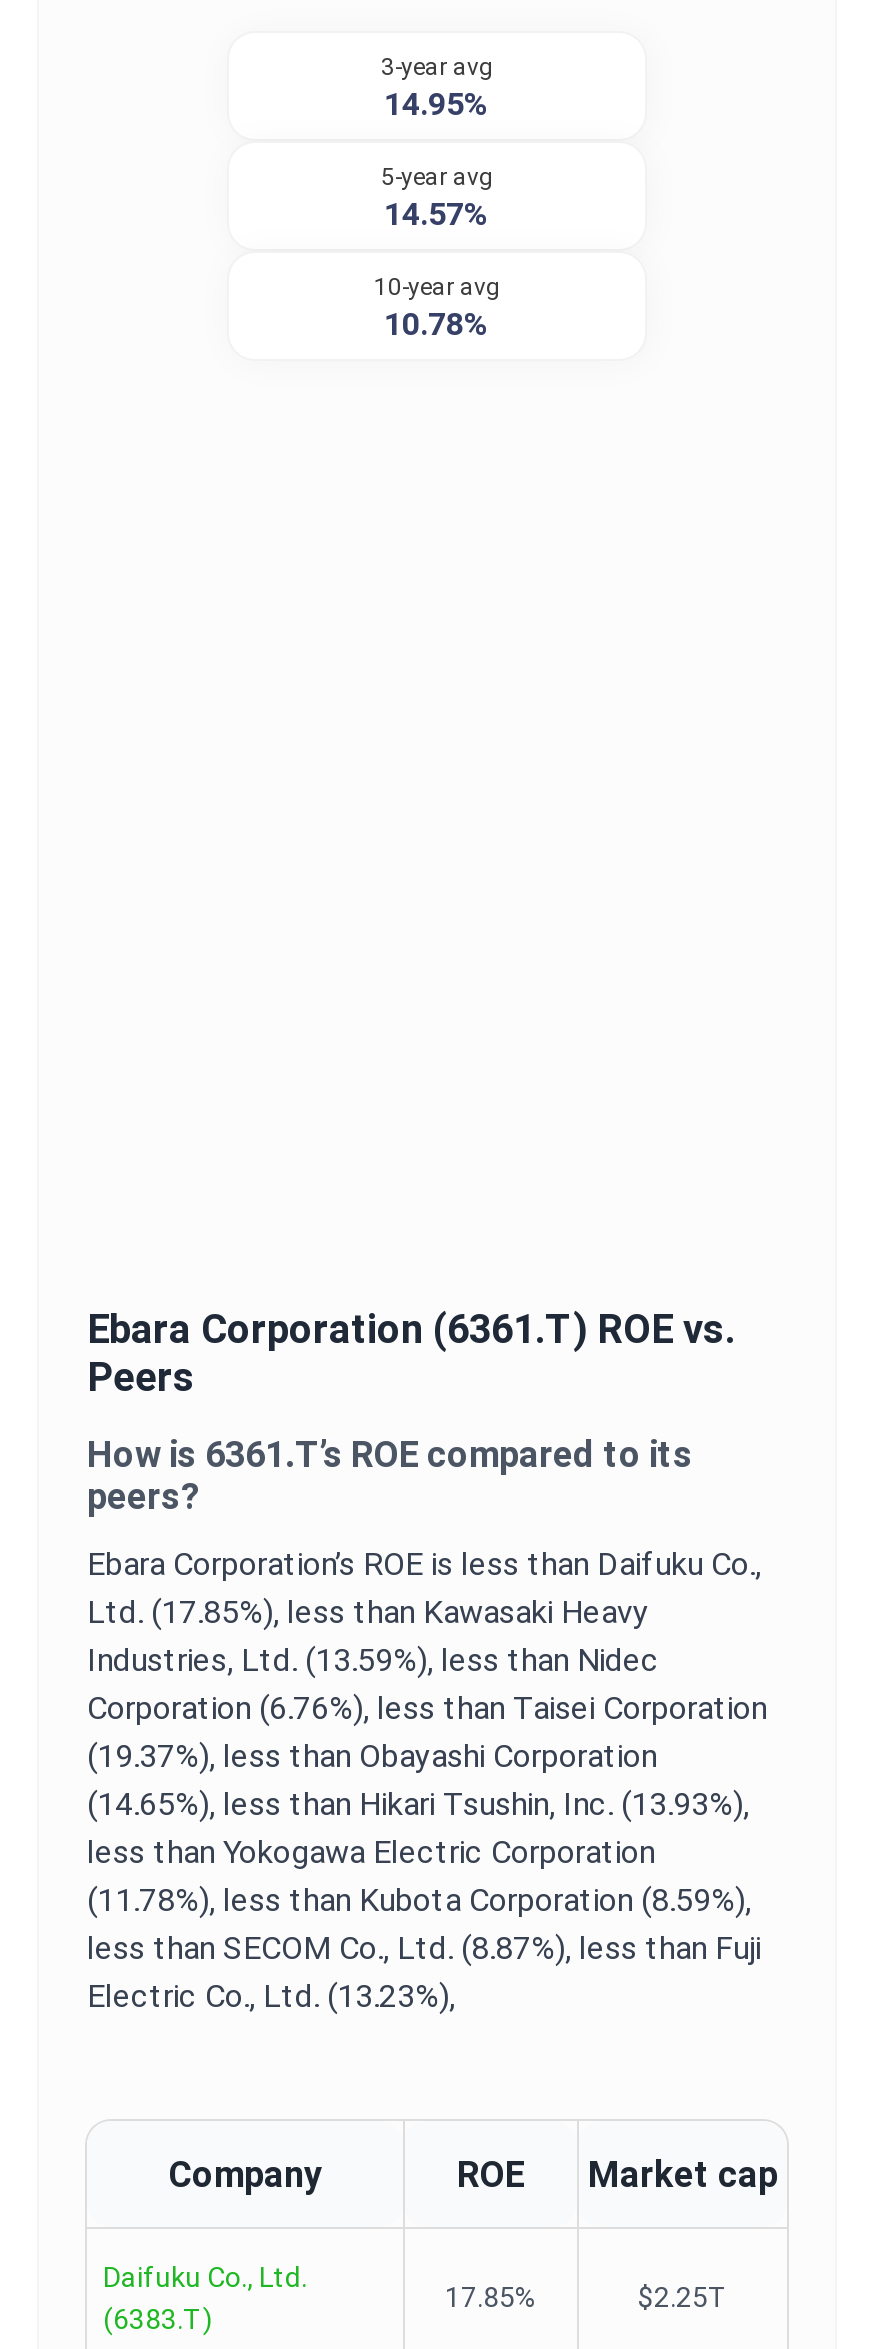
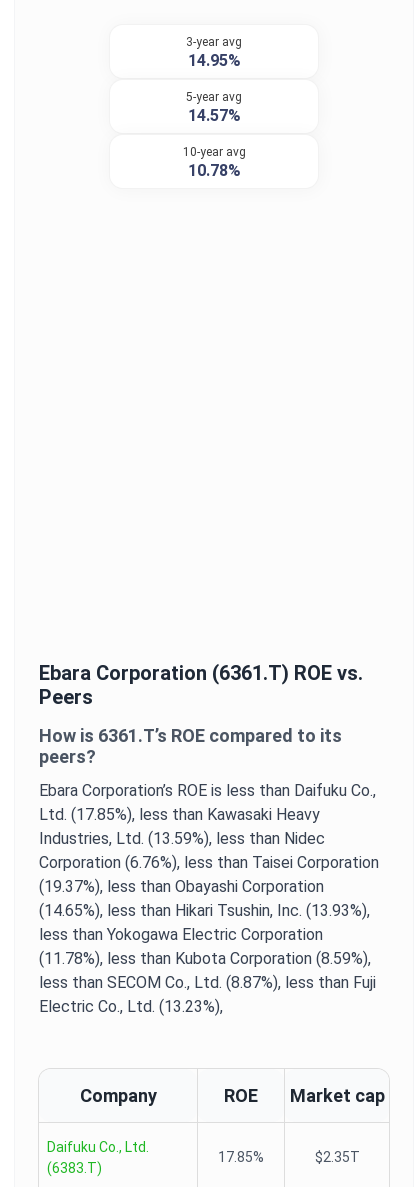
[638,2281,728,2313] $2.25T -> [314,1149,359,1165] $2.35T

